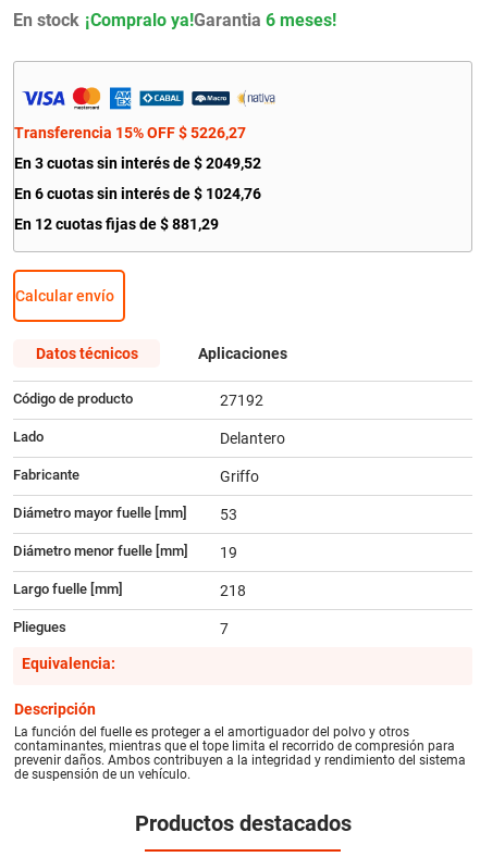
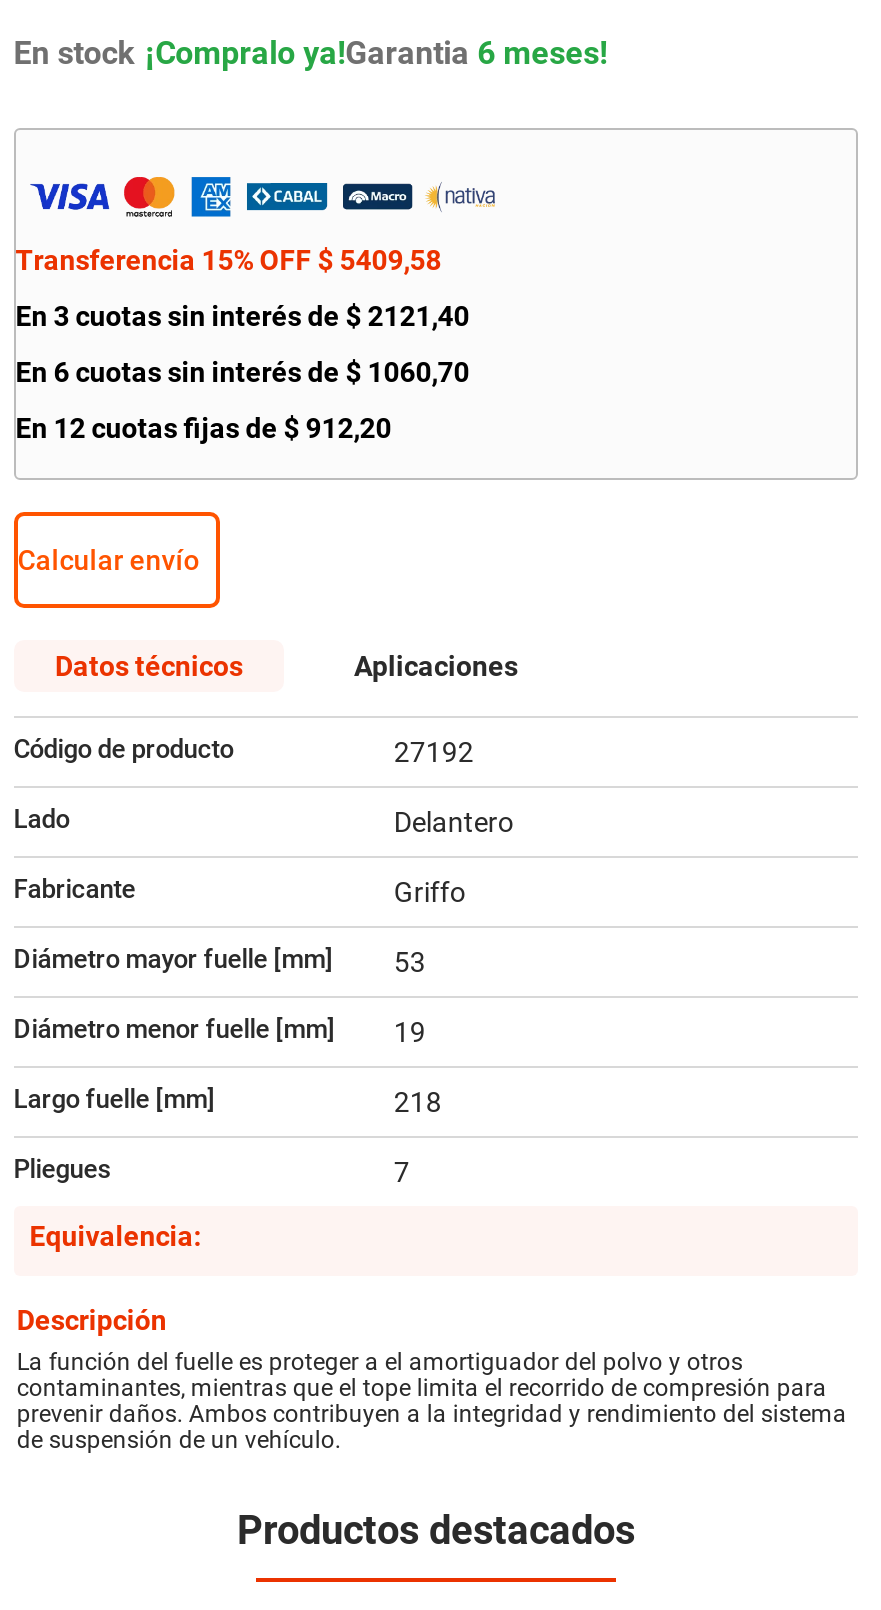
[14,124,246,142] Transferencia 15% OFF $ 5226,27 -> [16,244,442,276] Transferencia 15% OFF $ 5409,58
[14,155,261,172] En 3 cuotas sin interés de $ 2049, 52 -> [16,300,470,332] En 3 cuotas sin interés de $ 2121, 40
[14,185,261,203] En 6 cuotas sin interés de $ 1024,76 -> [16,356,470,388] En 6 cuotas sin interés de $ 1060,70
[14,216,219,233] En 12 cuotas fijas de $ 881,29 -> [16,412,392,444] En 12 cuotas fijas de $ 912,20

